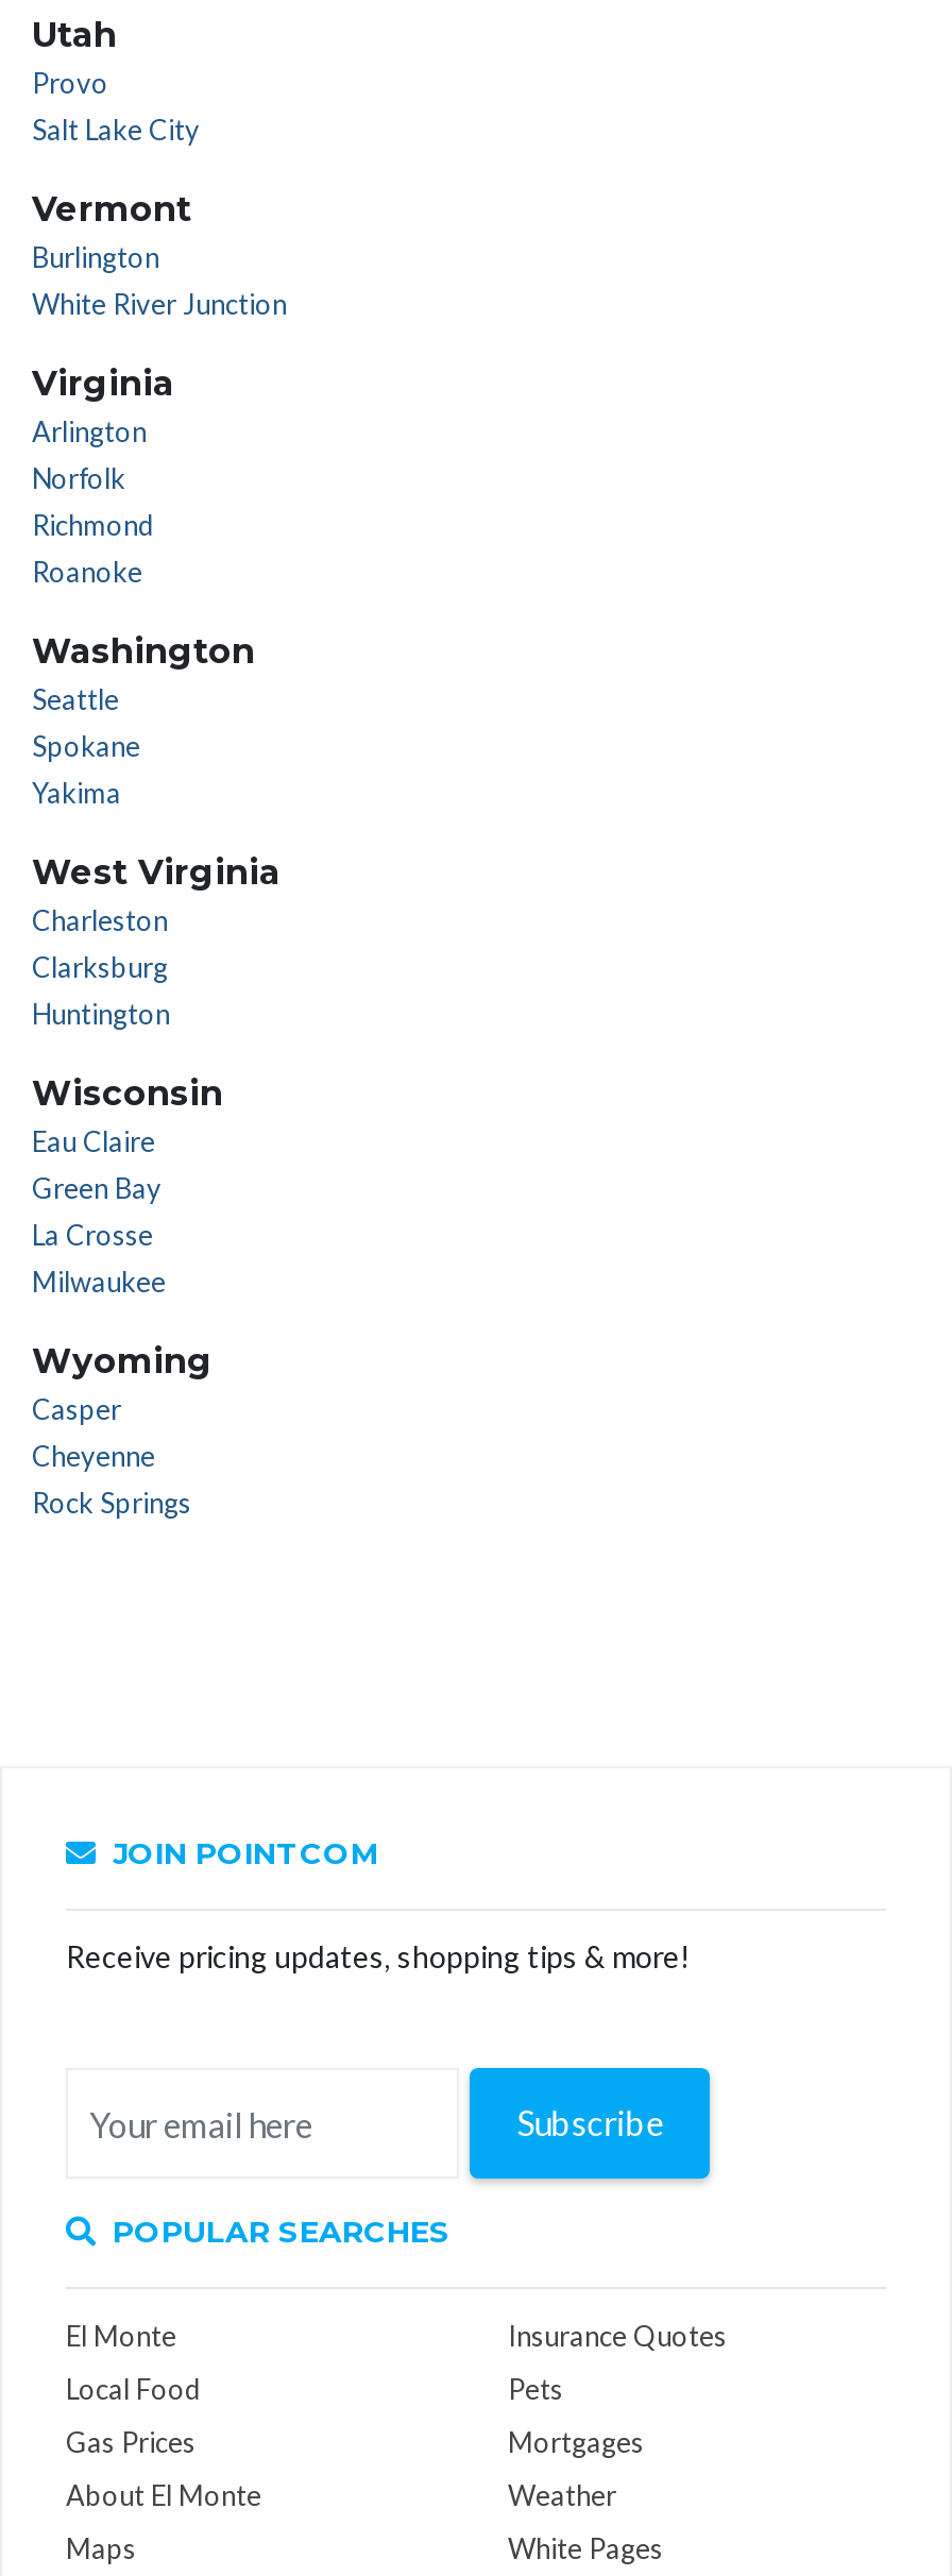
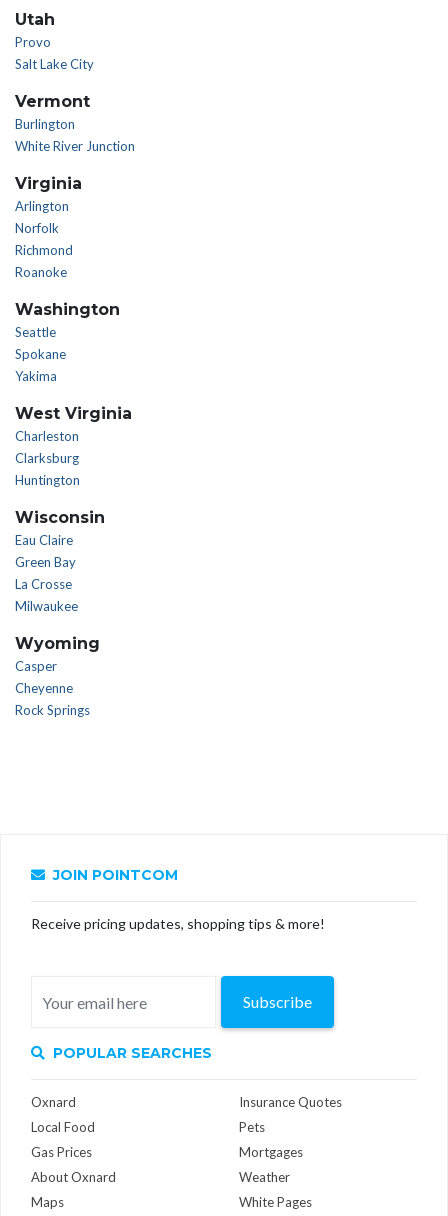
[66,2319,176,2353] El Monte -> [31,1094,76,1110] Oxnard
[66,2478,261,2512] About El Monte -> [31,1169,116,1185] About Oxnard

